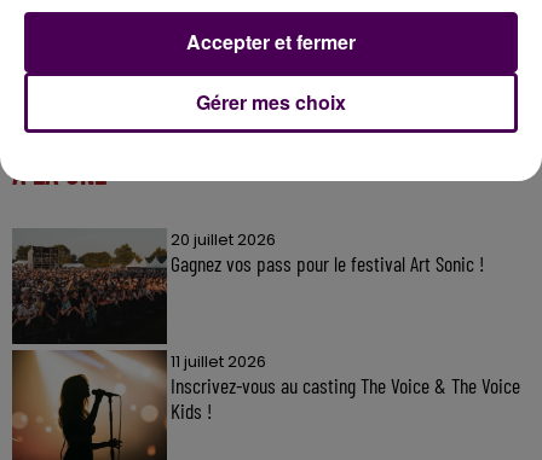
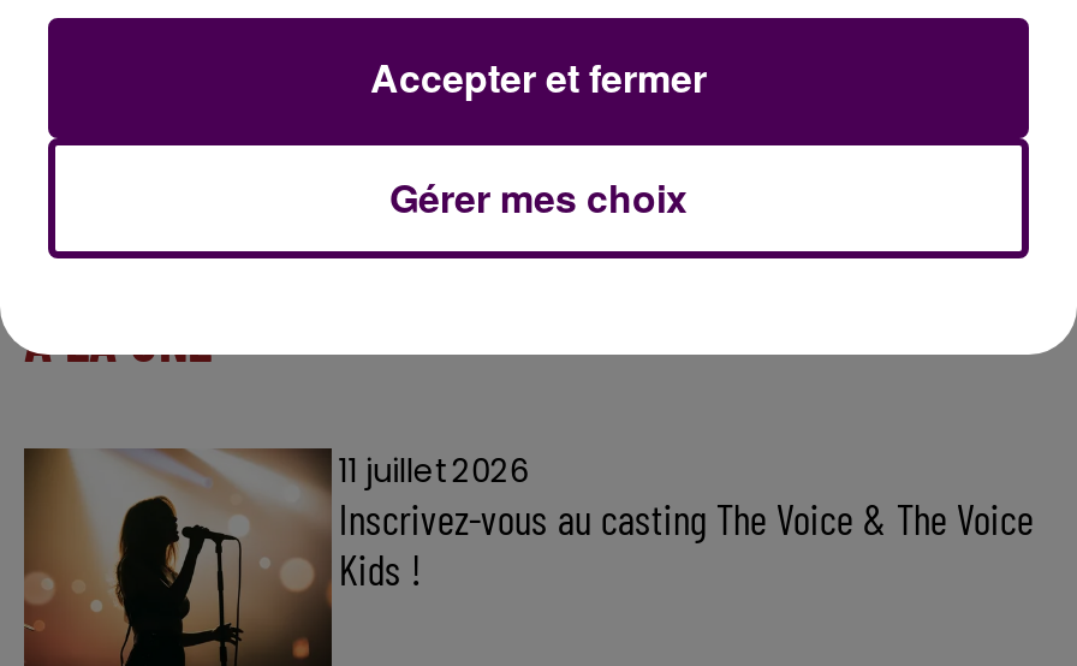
[12,228,484,345] [image] | 20 juillet 2026 | Gagnez vos pass pour le festival Art Sonic ! -> none

